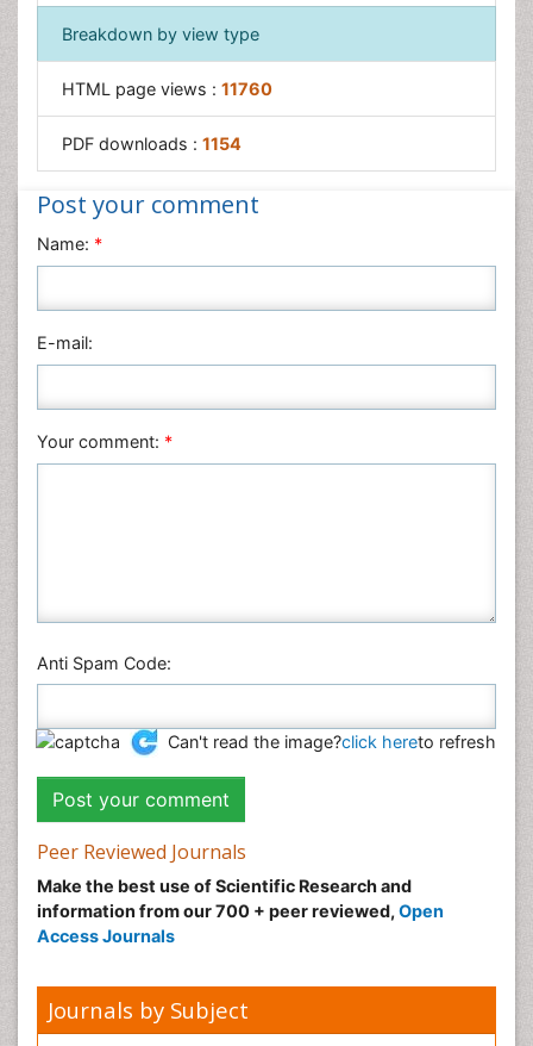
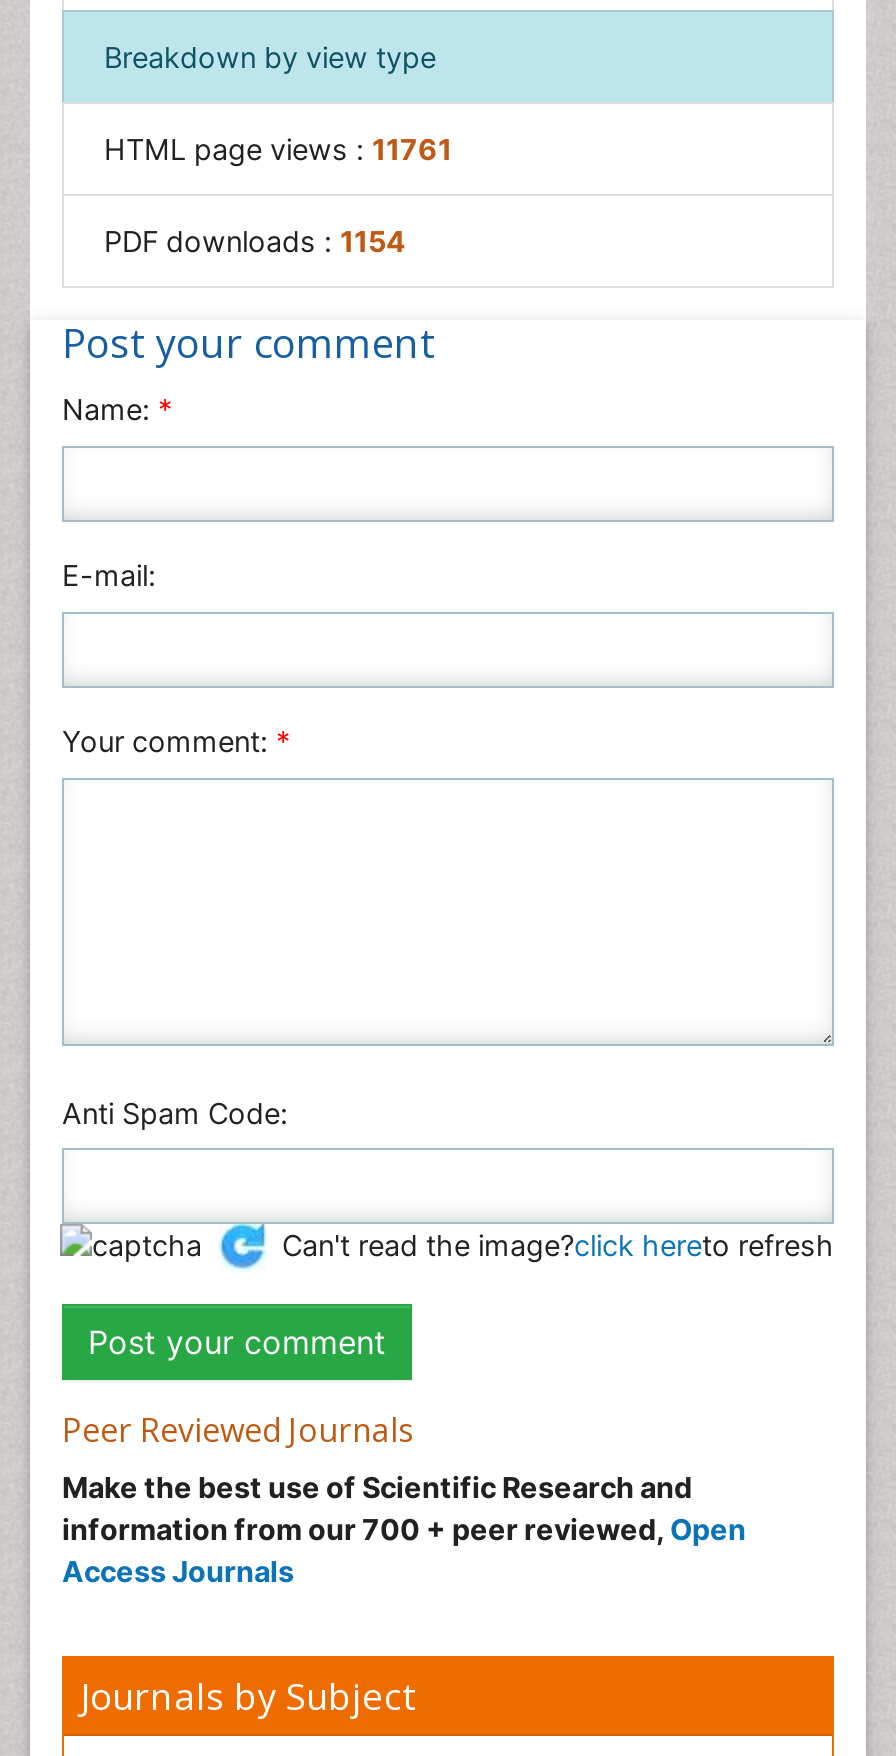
[62,79,272,99] HTML page views : 11760 -> [104,132,452,166] HTML page views : 11761

